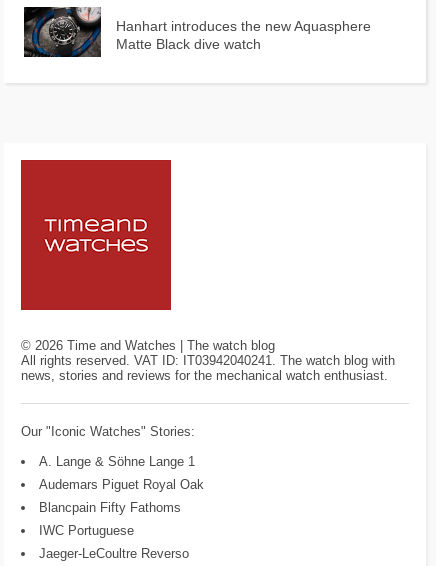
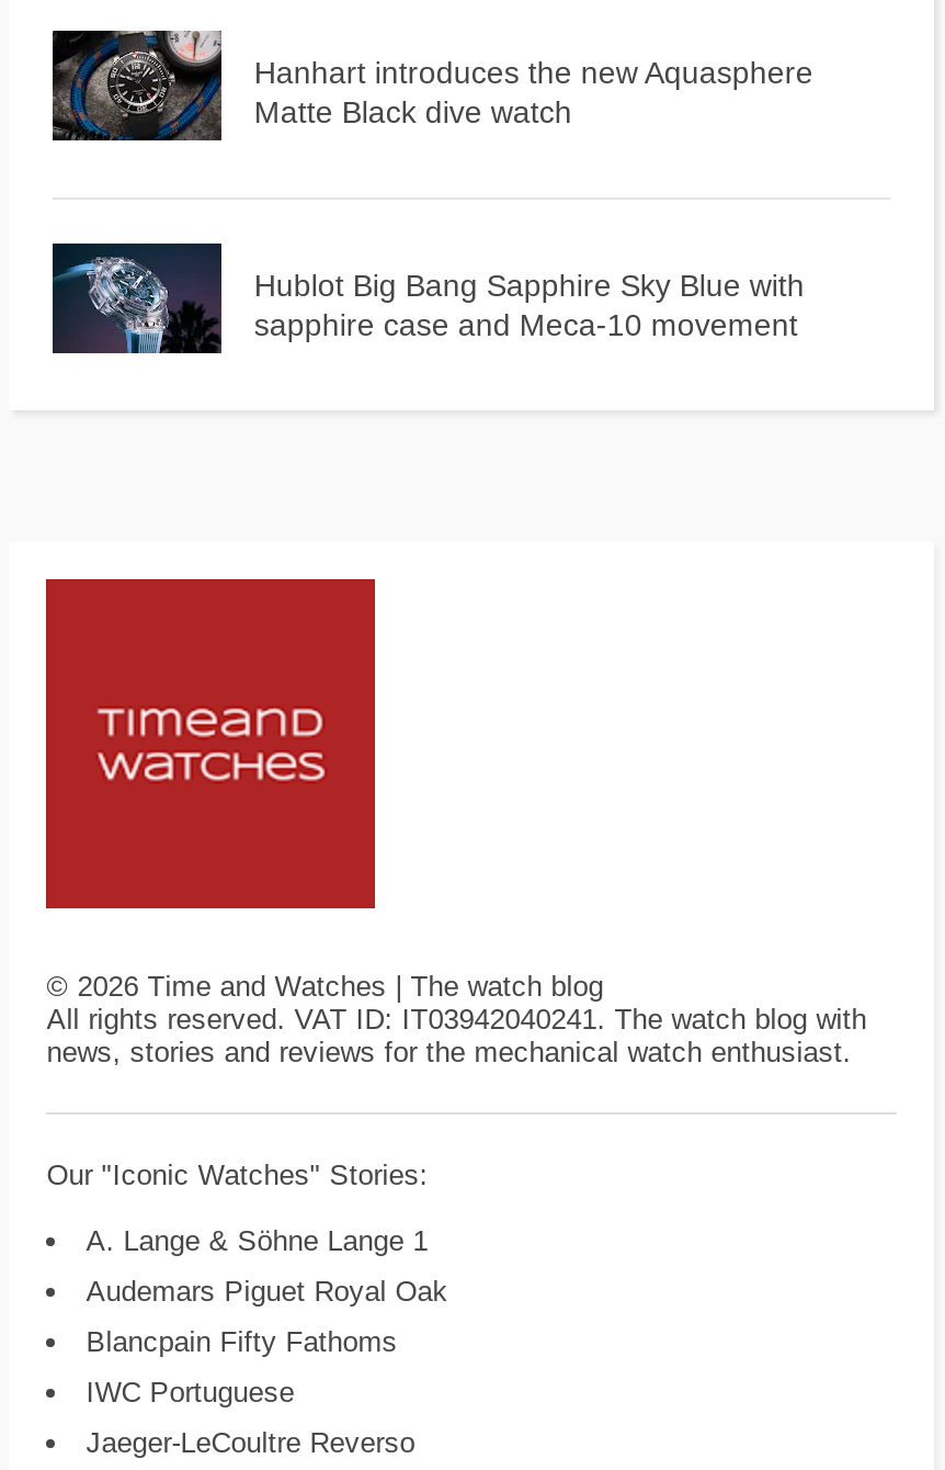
none -> [53,241,804,355] [image] | Hublot Big Bang Sapphire Sky Blue with | sapphire case and Meca-10 movement

